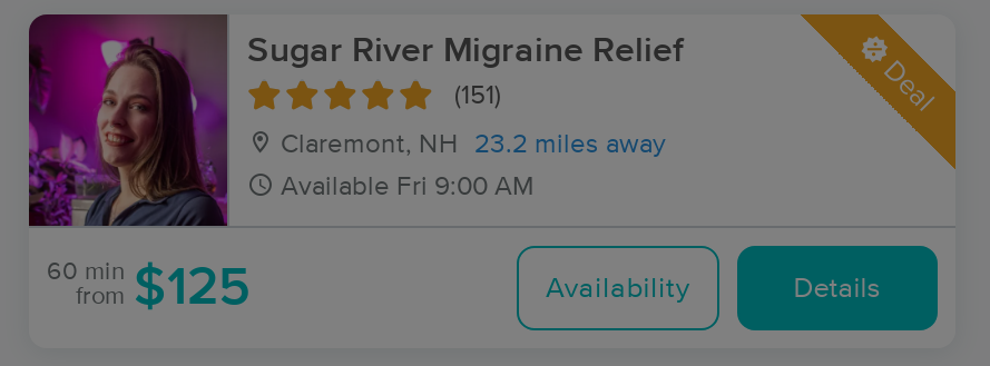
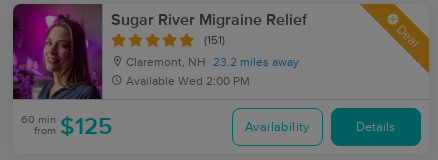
[281,175,535,201] Available Fri 9:00 AM -> [126,76,250,88] Available Wed 2:00 PM

